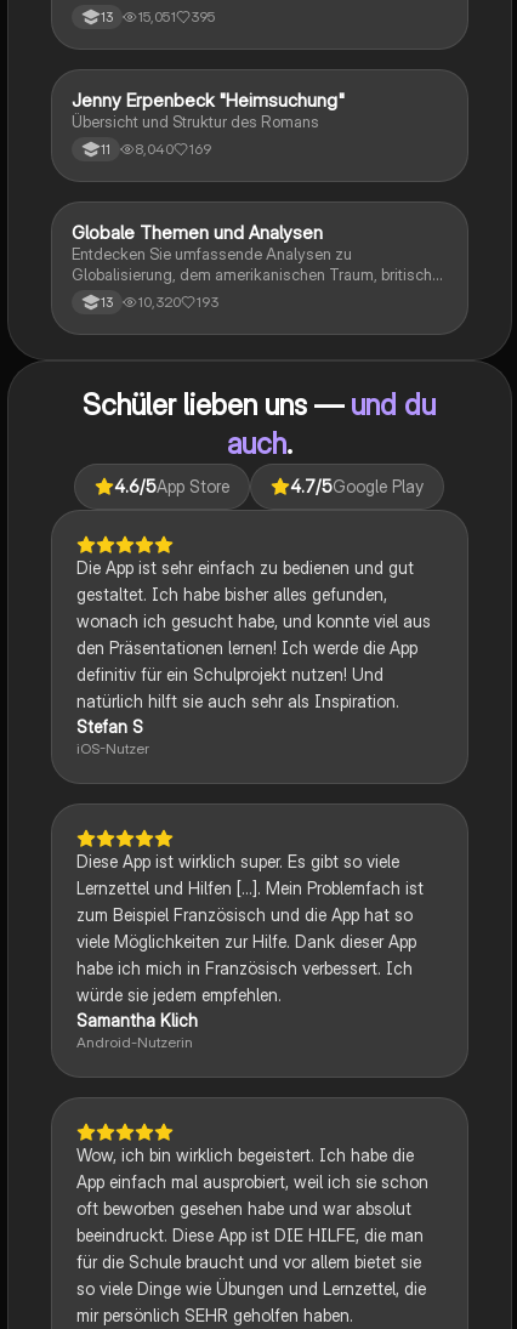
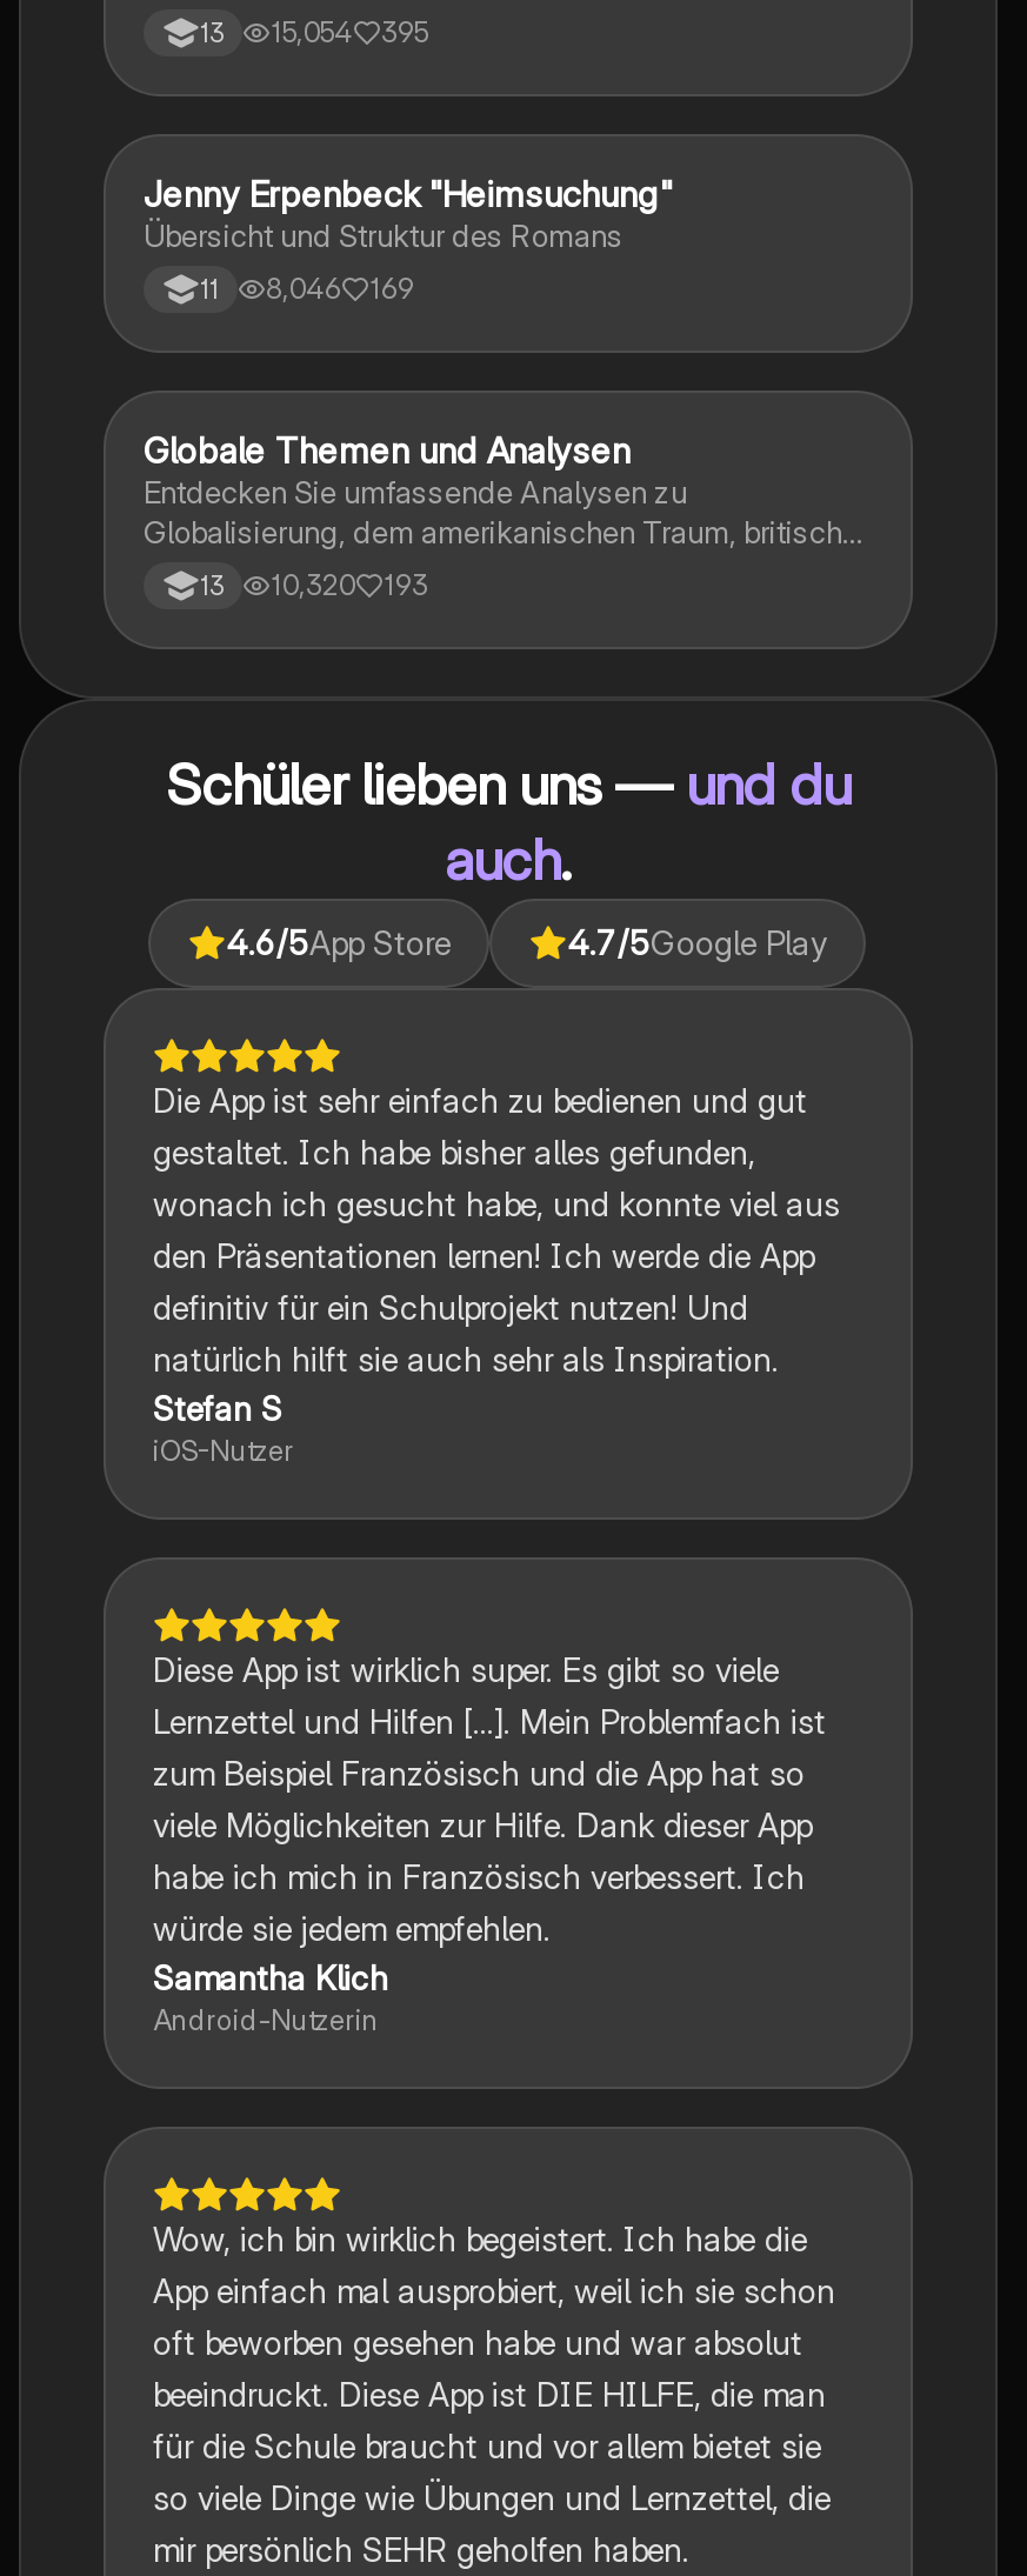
[101,7,215,25] 13 15,051 395 -> [200,14,428,49] 13 15,054 395
[101,139,211,158] 11 8,040 169 -> [200,270,414,306] 11 8,046 169

